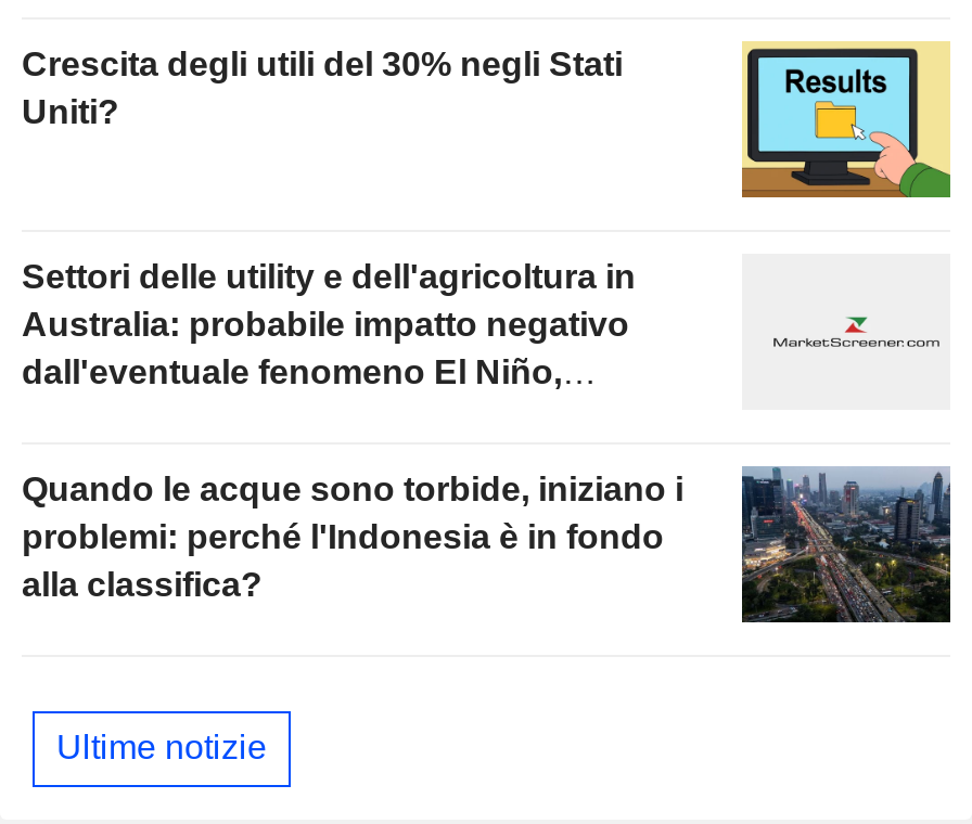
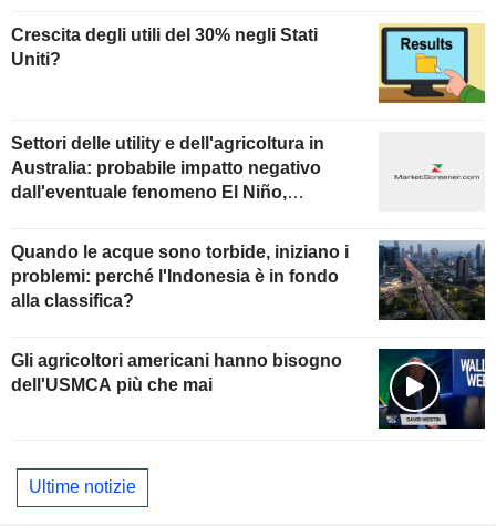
none -> [11,348,486,430] [image] | Gli agricoltori americani hanno bisogno | dell'USMCA più che mai

